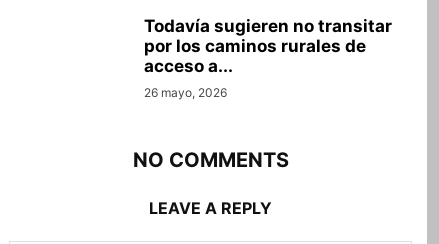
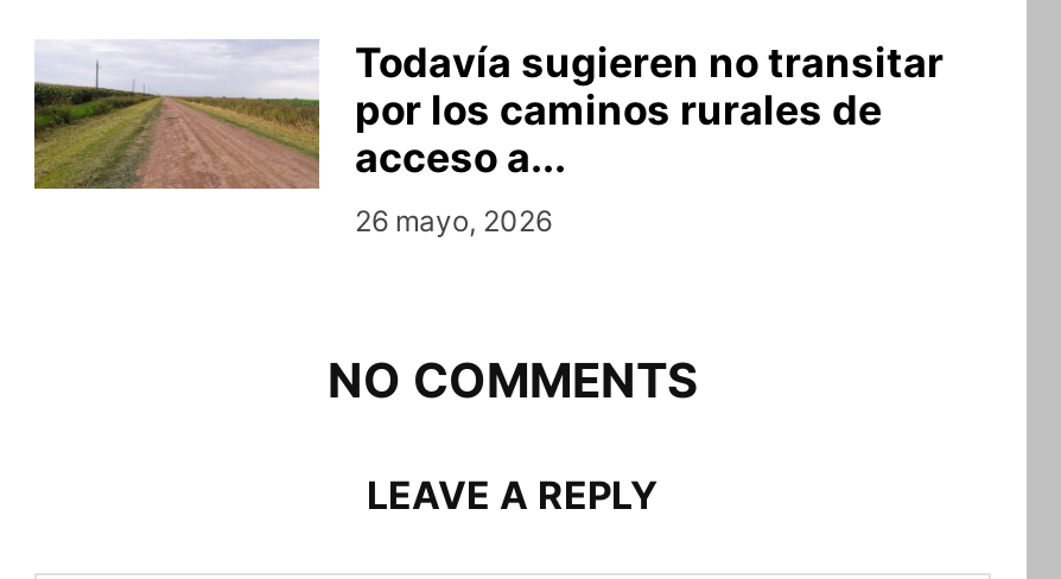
none -> [32,38,322,192] [image]

